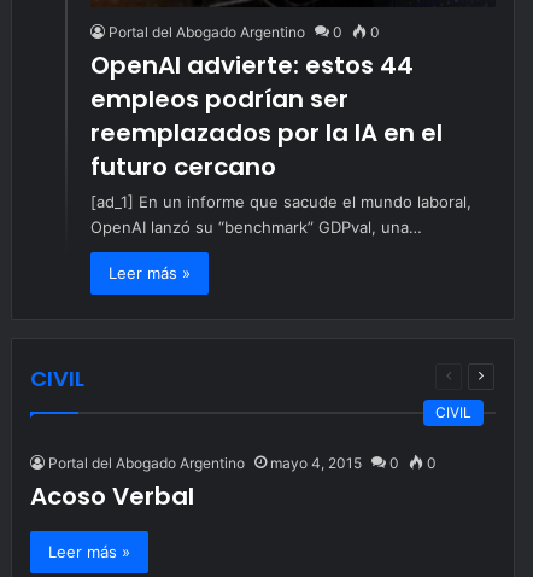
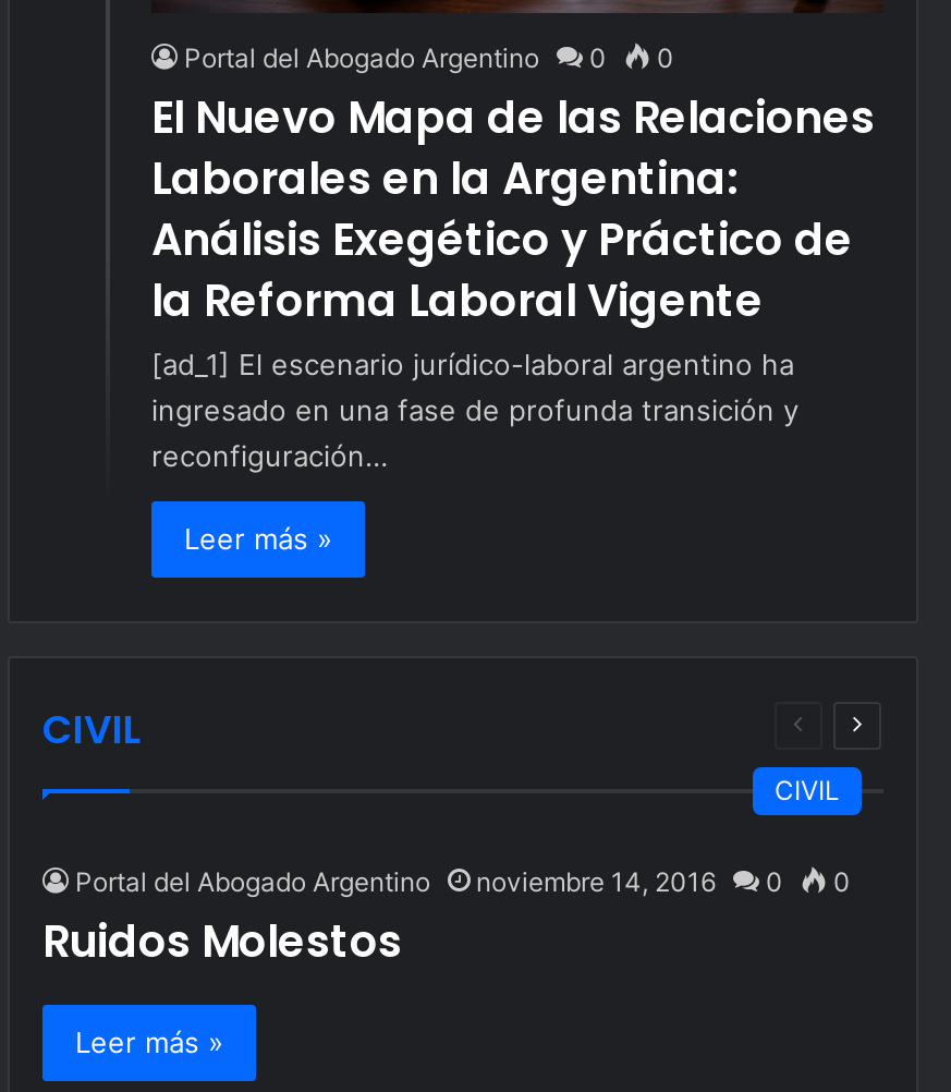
[90,48,471,236] OpenAI advierte: estos 44 | empleos podrían ser | reemplazados por la IA en el | futuro cercano | [ad_1] En un informe que sacude el mundo laboral, | OpenAI lanzó su “benchmark” GDPval, una… -> [151,87,875,473] El Nuevo Mapa de las Relaciones | Laborales en la Argentina: | Análisis Exegético y Práctico de | la Reforma Laboral Vigente | [ad_1] El escenario jurídico-laboral argentino ha | ingresado en una fase de profunda transición y | reconfiguración…
[48,454,437,472] Portal del Abogado Argentino mayo 4, 2015 0 0 -> [75,865,851,898] Portal del Abogado Argentino noviembre 14, 2016 0 0
[30,479,194,513] Acoso Verbal -> [42,911,402,972] Ruidos Molestos

